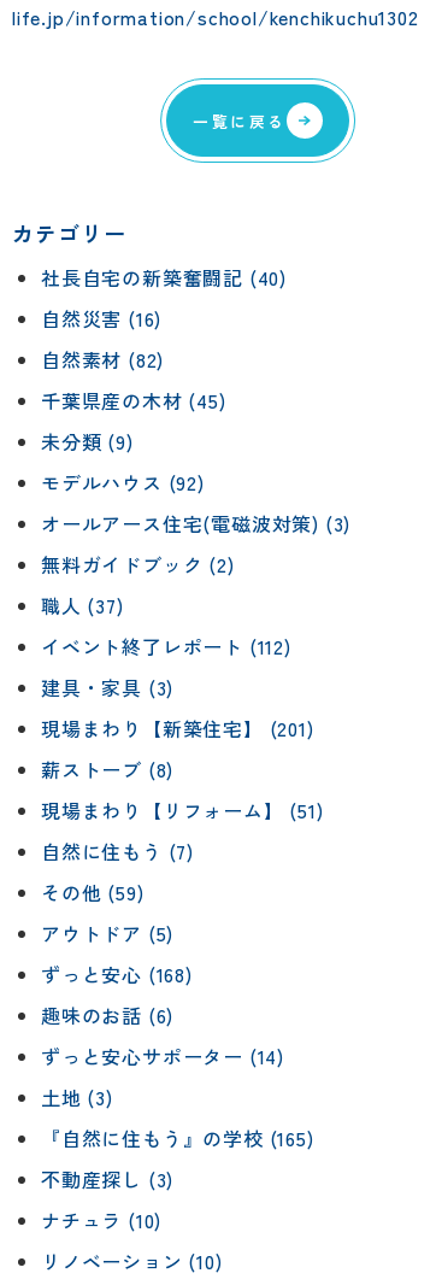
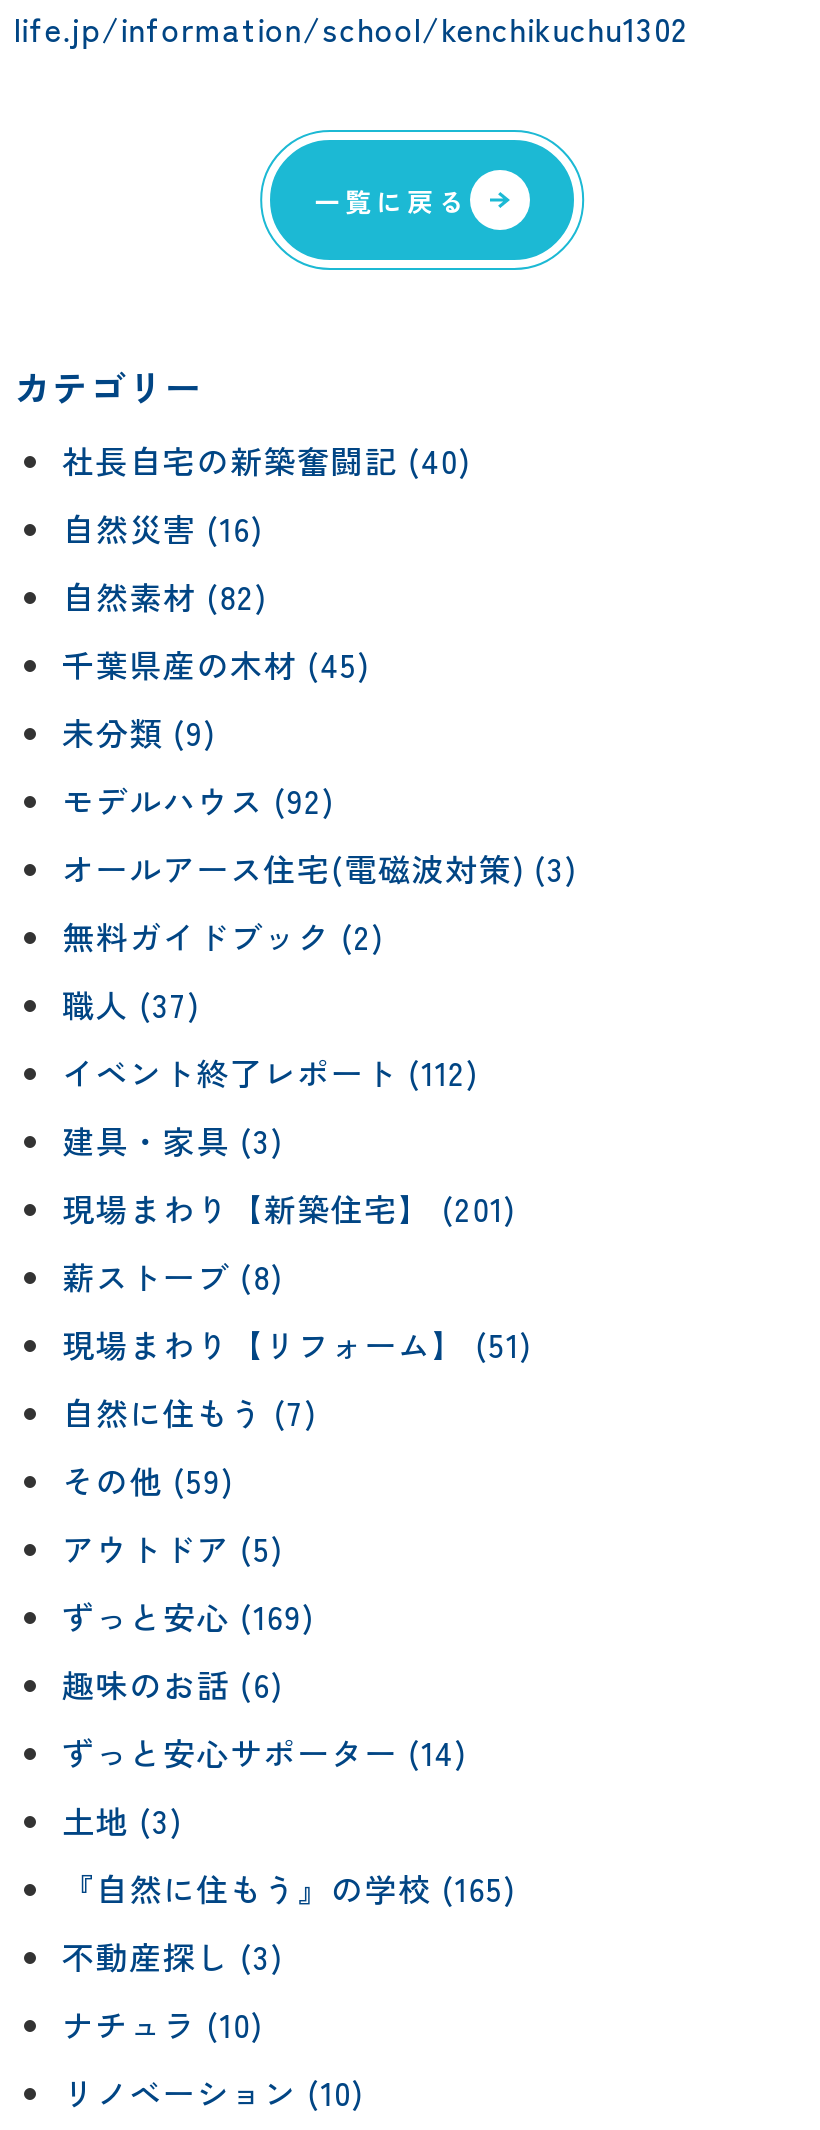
[41,960,192,989] ずっと安心 (168) -> [62,1593,314,1641] ずっと安心 (169)

